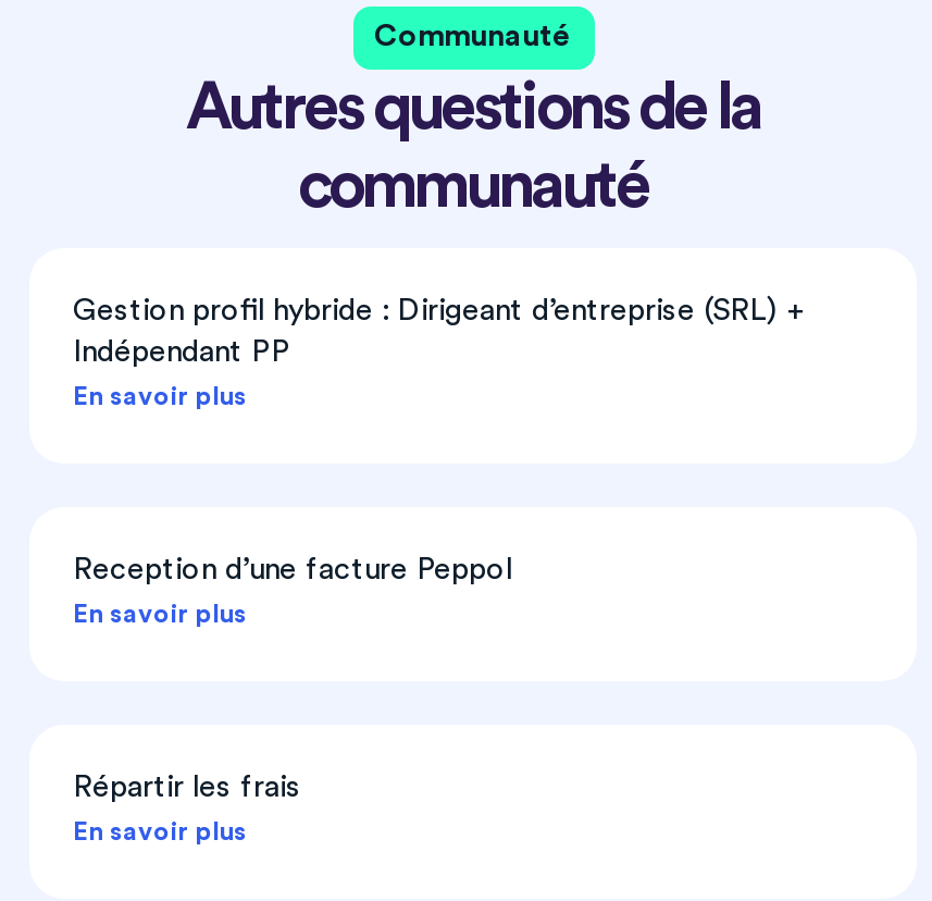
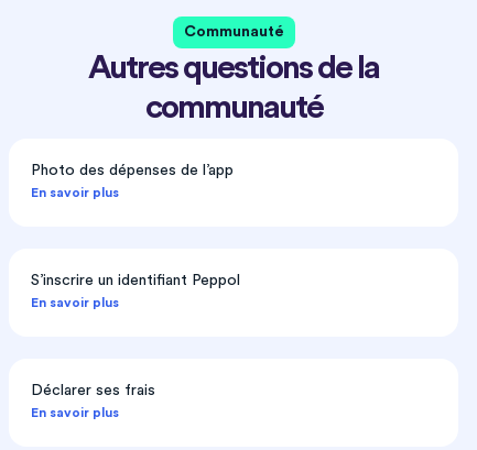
[73,297,804,368] Gestion profil hybride : Dirigeant d’entreprise (SRL) + | Indépendant PP -> [31,163,234,179] Photo des dépenses de l’app
[73,556,512,586] Reception d’une facture Peppol -> [31,273,240,289] S’inscrire un identifiant Peppol
[73,773,301,804] Répartir les frais -> [31,383,155,399] Déclarer ses frais

